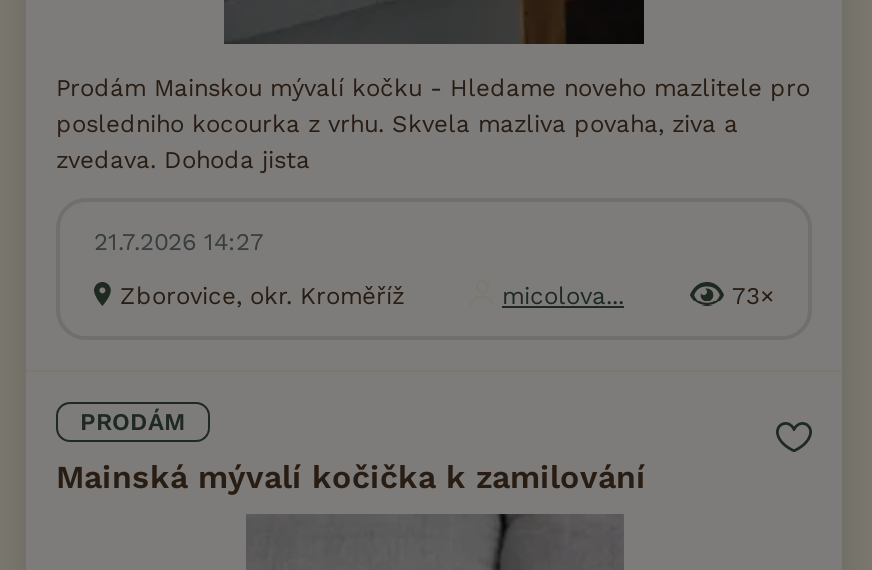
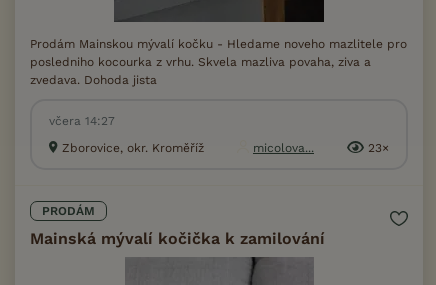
[94,228,264,256] 21.7.2026 14:27 -> [49,114,115,128] včera 14:27
[724,282,774,310] 73× -> [364,141,389,155] 23×

